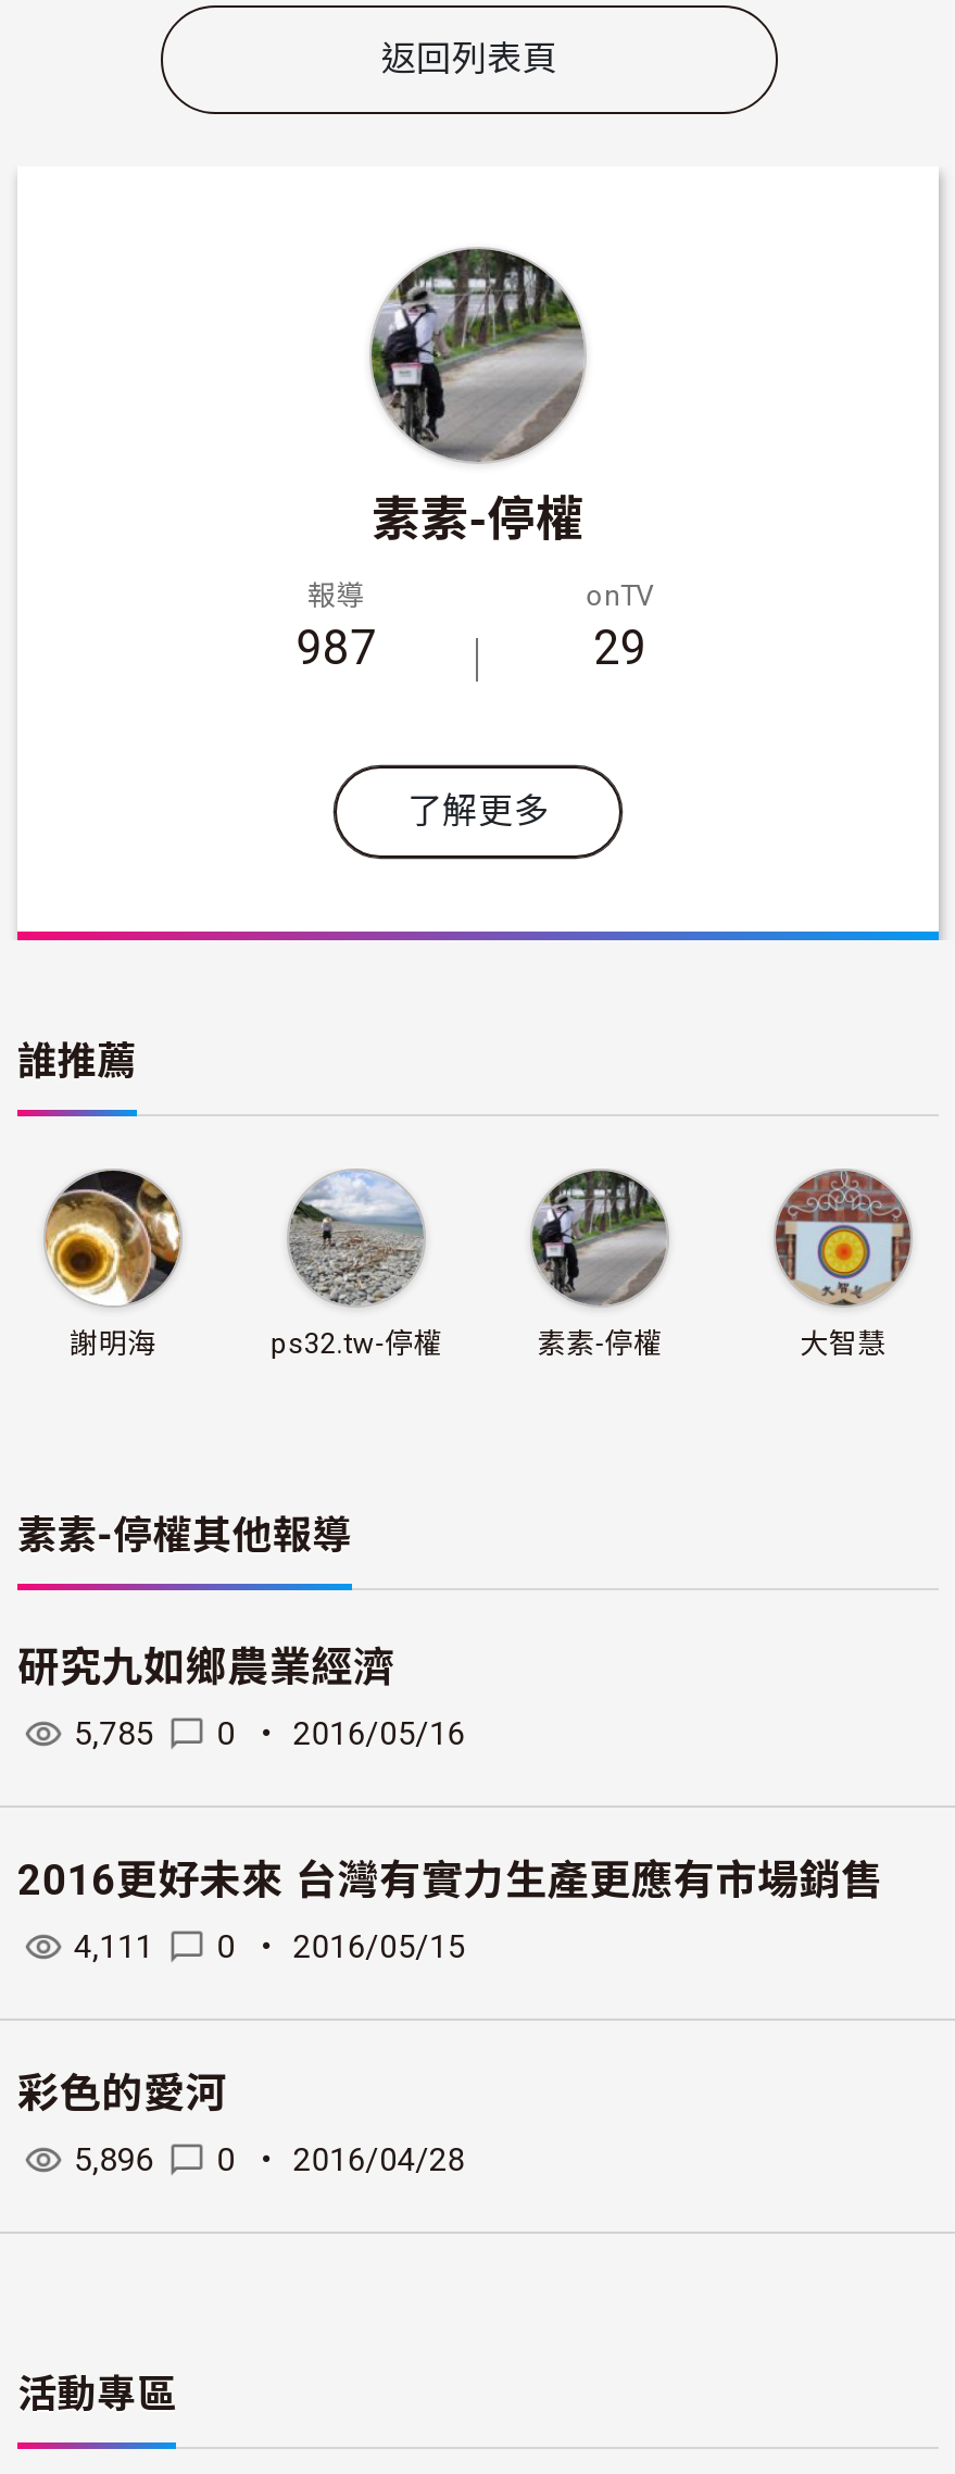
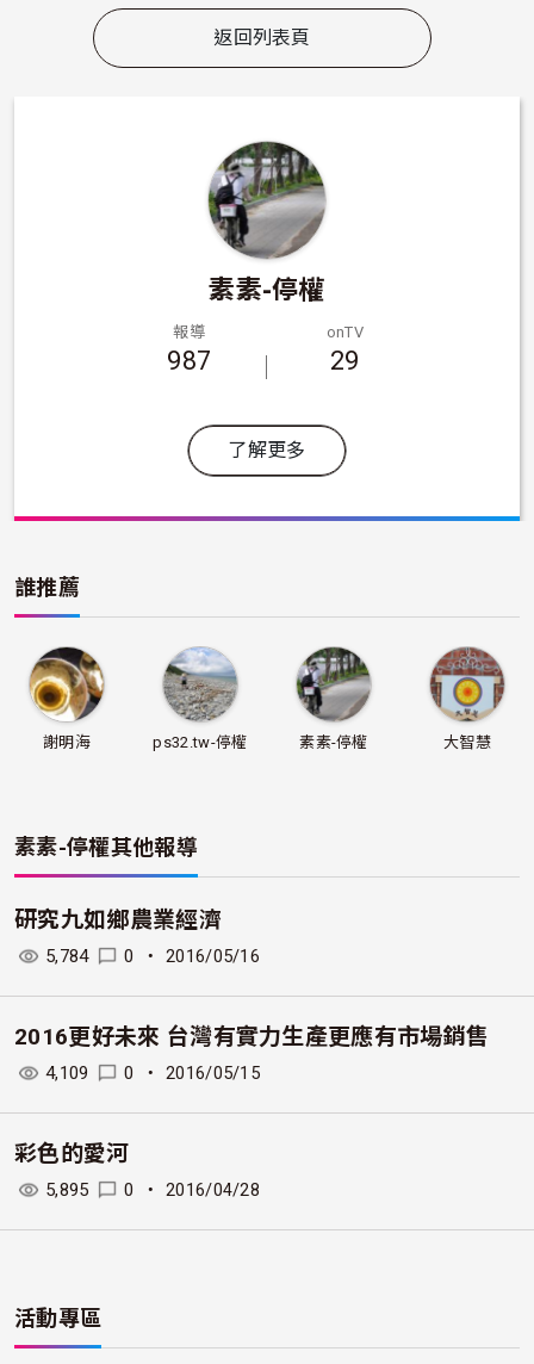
[74,1714,465,1753] 5,785 0 ・2016/05/16 -> [45,945,260,967] 5,784 0 ・2016/05/16
[74,1927,465,1966] 4,111 0 ・2016/05/15 -> [45,1062,260,1083] 4,109 0 ・2016/05/15
[74,2140,465,2179] 5,896 0 ・2016/04/28 -> [45,1179,260,1200] 5,895 0 ・2016/04/28

